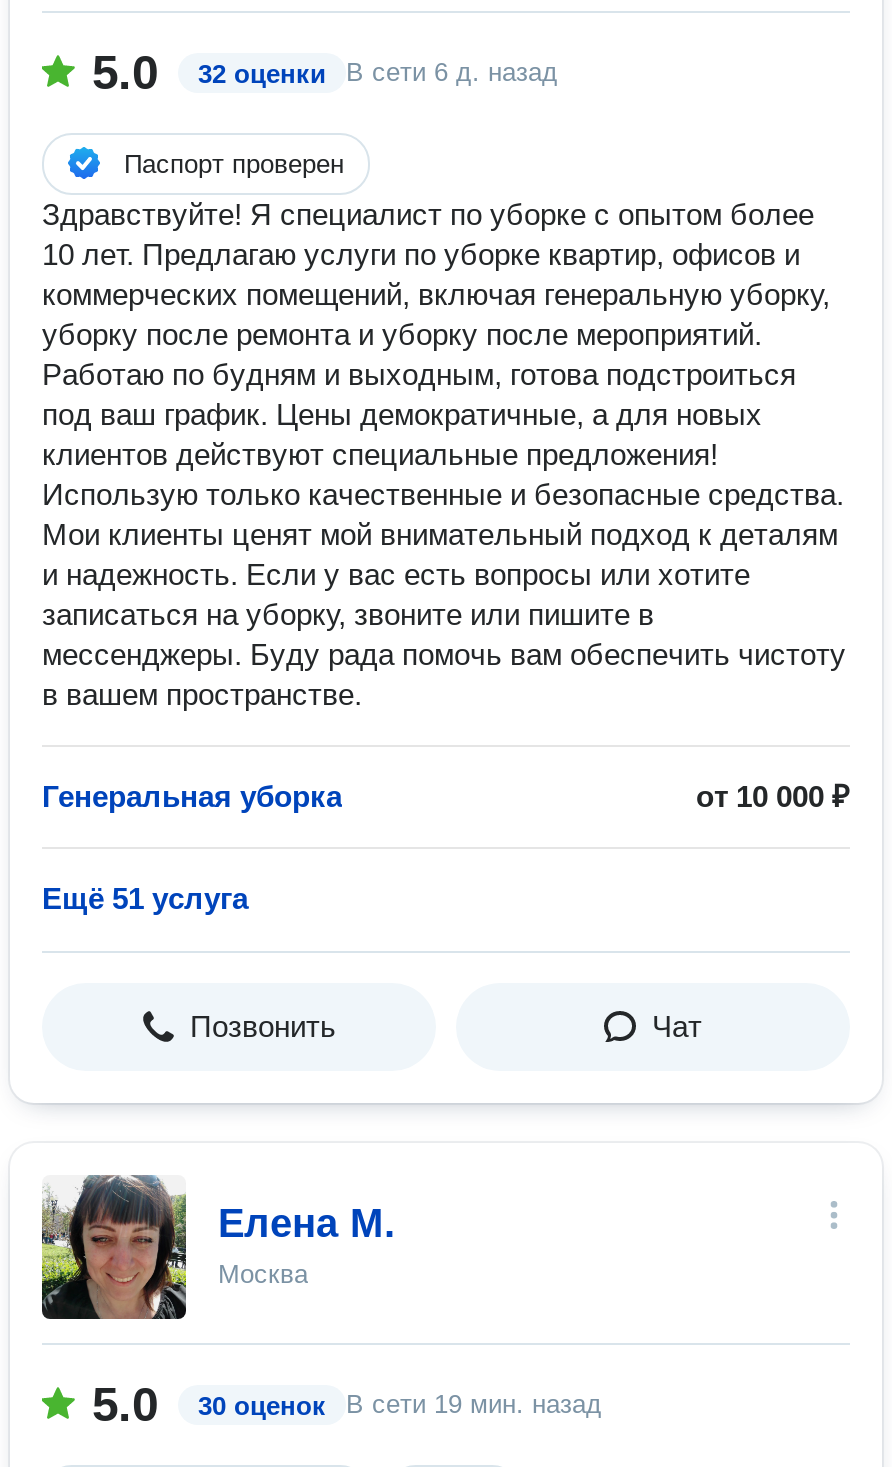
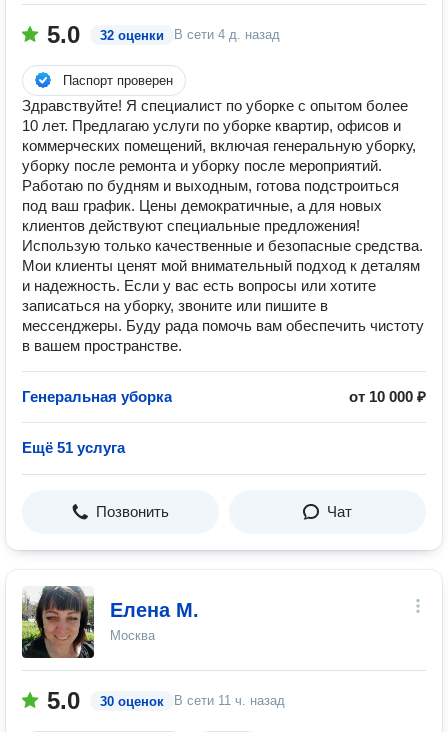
[92,45,558,99] 5.0 32 оценки В сети 6 д. назад -> [47,21,280,48] 5.0 32 оценки В сети 4 д. назад
[346,1389,602,1419] В сети 19 мин. назад -> [174,693,285,708] В сети 11 ч. назад

